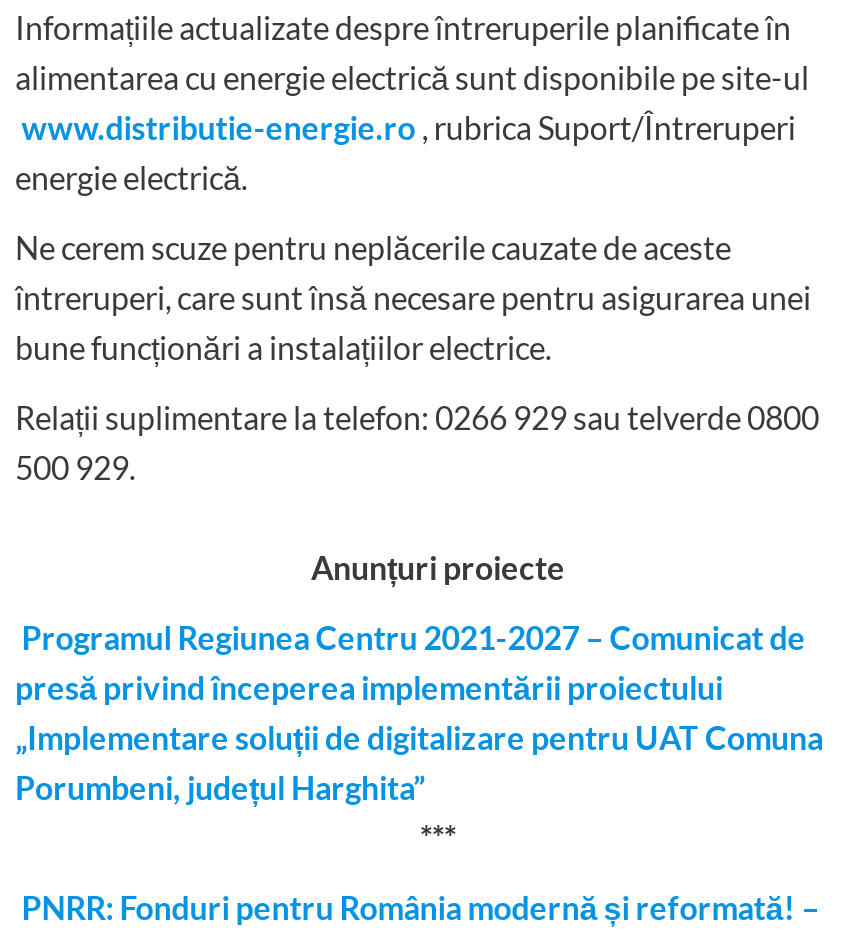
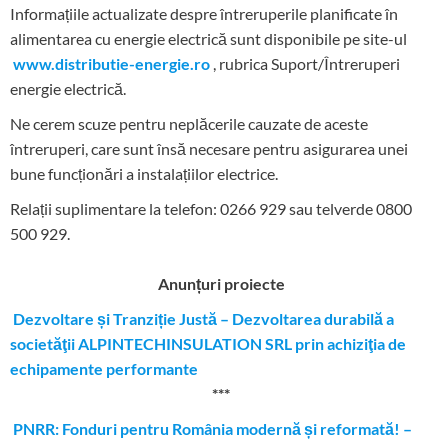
[15,618,823,806] Programul Regiunea Centru 2021-2027 – Comunicat de | presă privind începerea implementării proiectului | „Implementare soluții de digitalizare pentru UAT Comuna | Porumbeni, județul Harghita” -> [9,309,405,378] Dezvoltare și Tranziție Justă – Dezvoltarea durabilă a | societăţii ALPINTECHINSULATION SRL prin achiziţia de | echipamente performante

